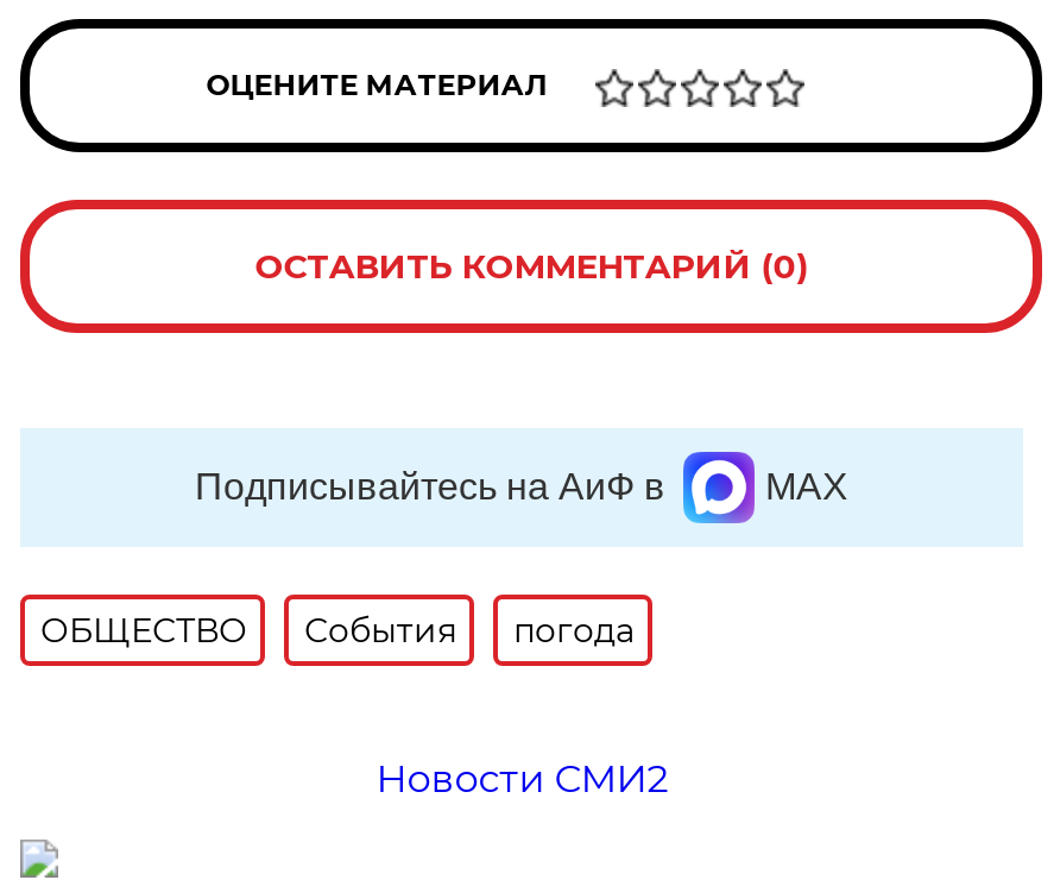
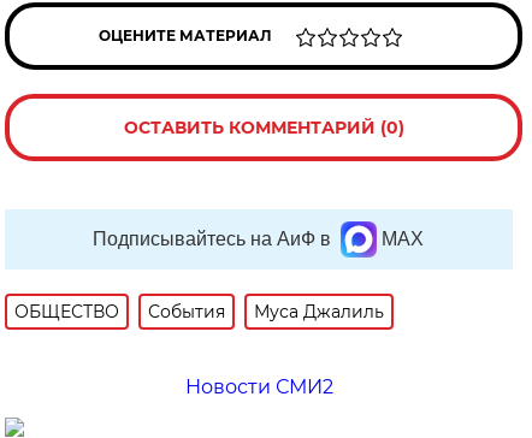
[513,609,634,652] погода -> [254,301,384,322] Муса Джалиль

